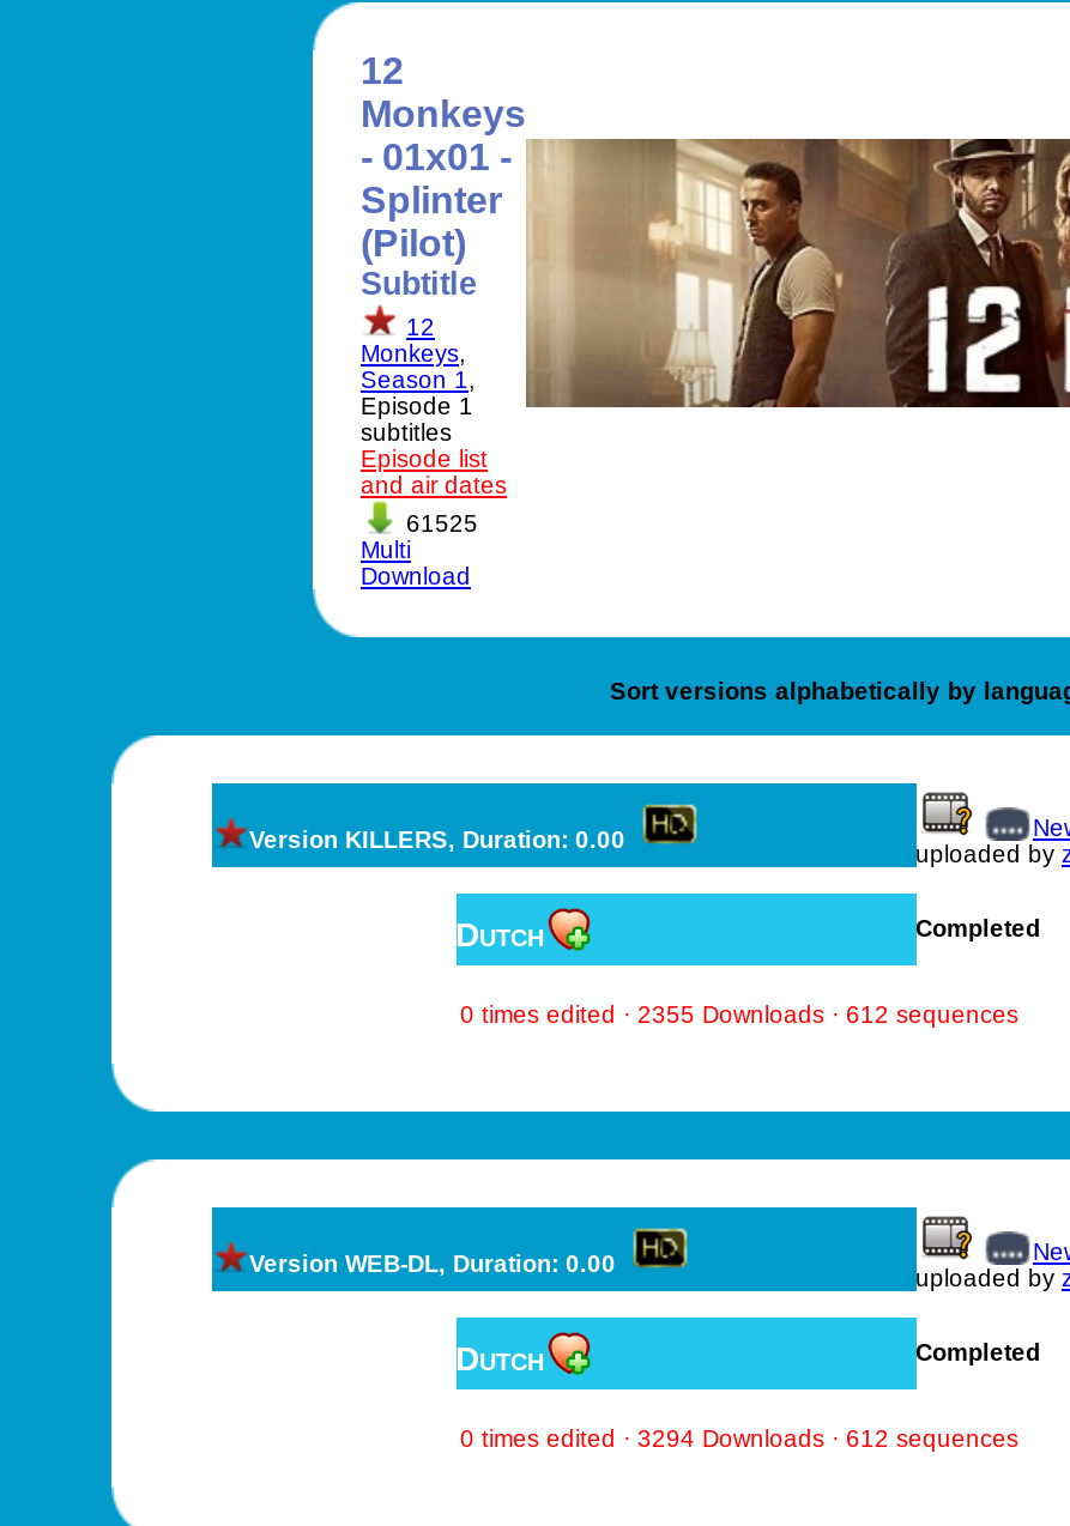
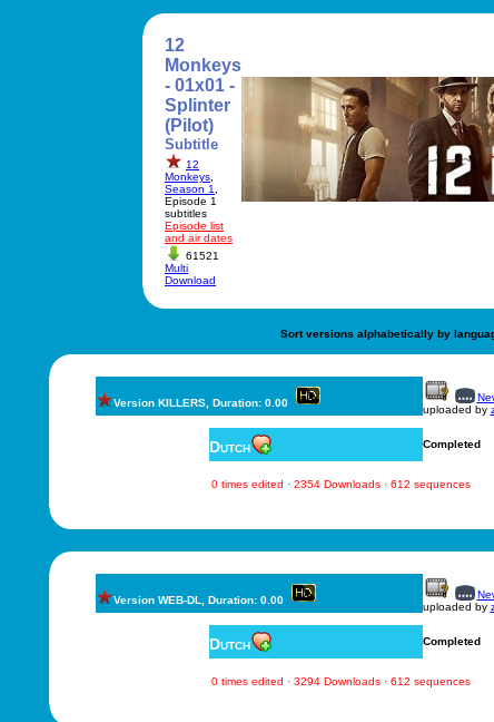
[399,510,478,537] 61525 -> [182,250,219,262] 61521
[460,1001,1018,1028] 0 times edited · 2355 Downloads · 612 sequences -> [211,478,470,490] 0 times edited · 2354 Downloads · 612 sequences

